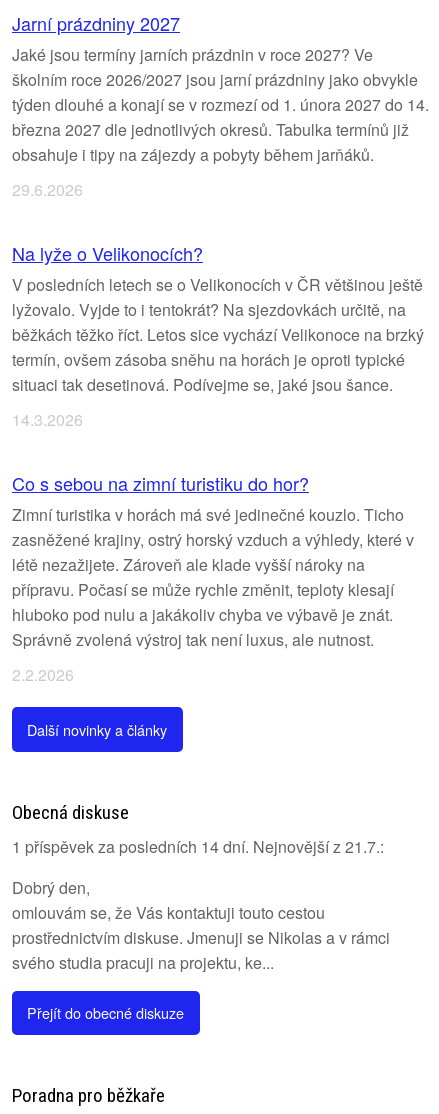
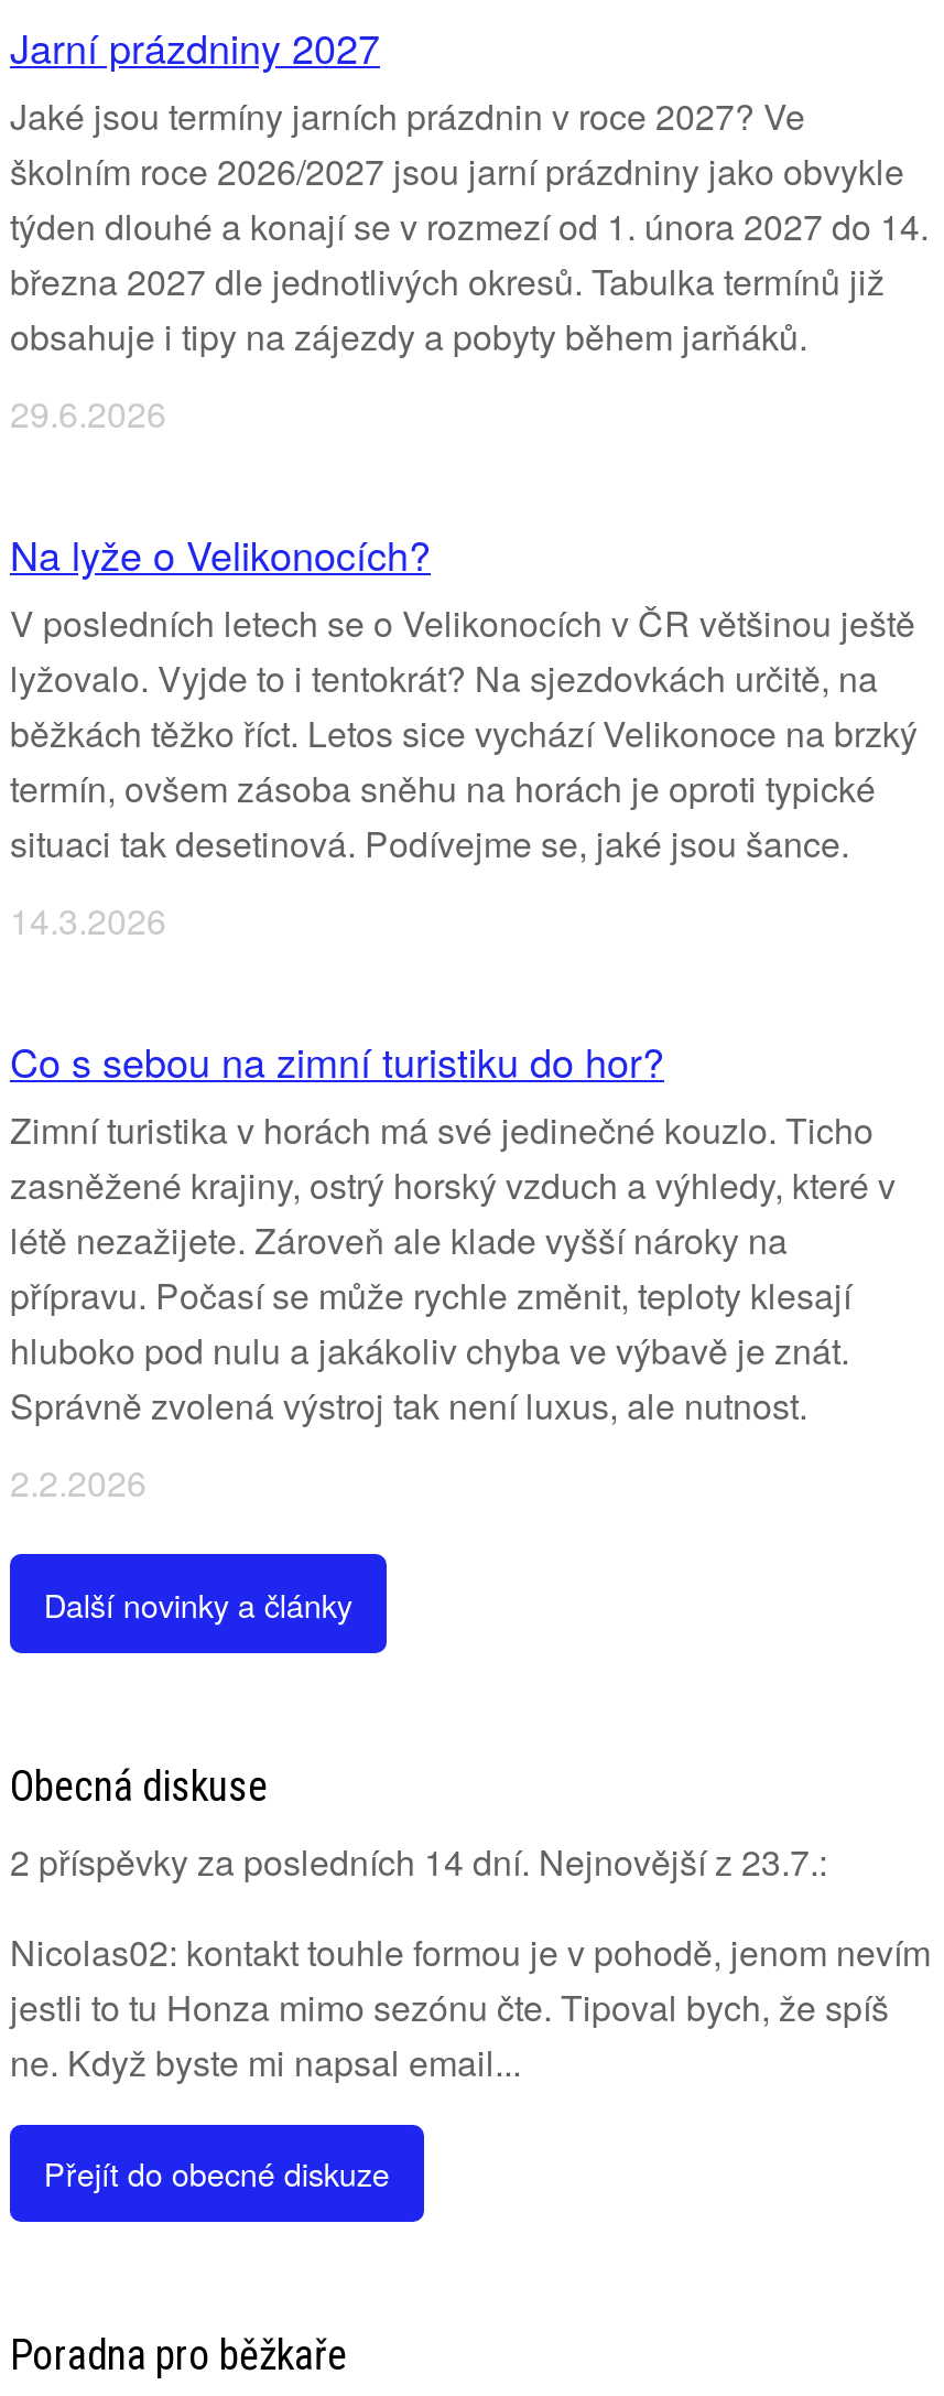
[12,835,384,858] 1 příspěvek za posledních 14 dní. Nejnovější z 21.7.: -> [10,1836,827,1887] 2 příspěvky za posledních 14 dní. Nejnovější z 23.7.:
[12,876,390,974] Dobrý den, | omlouvám se, že Vás kontaktuji touto cestou | prostřednictvím diskuse. Jmenuji se Nikolas a v rámci | svého studia pracuji na projektu, ke... -> [10,1926,931,2087] Nicolas02: kontakt touhle formou je v pohodě, jenom nevím | jestli to tu Honza mimo sezónu čte. Tipoval bych, že spíš | ne. Když byste mi napsal email...

